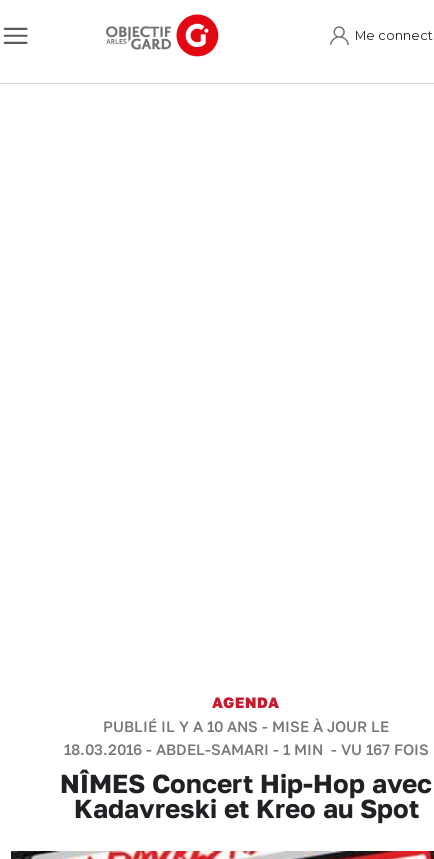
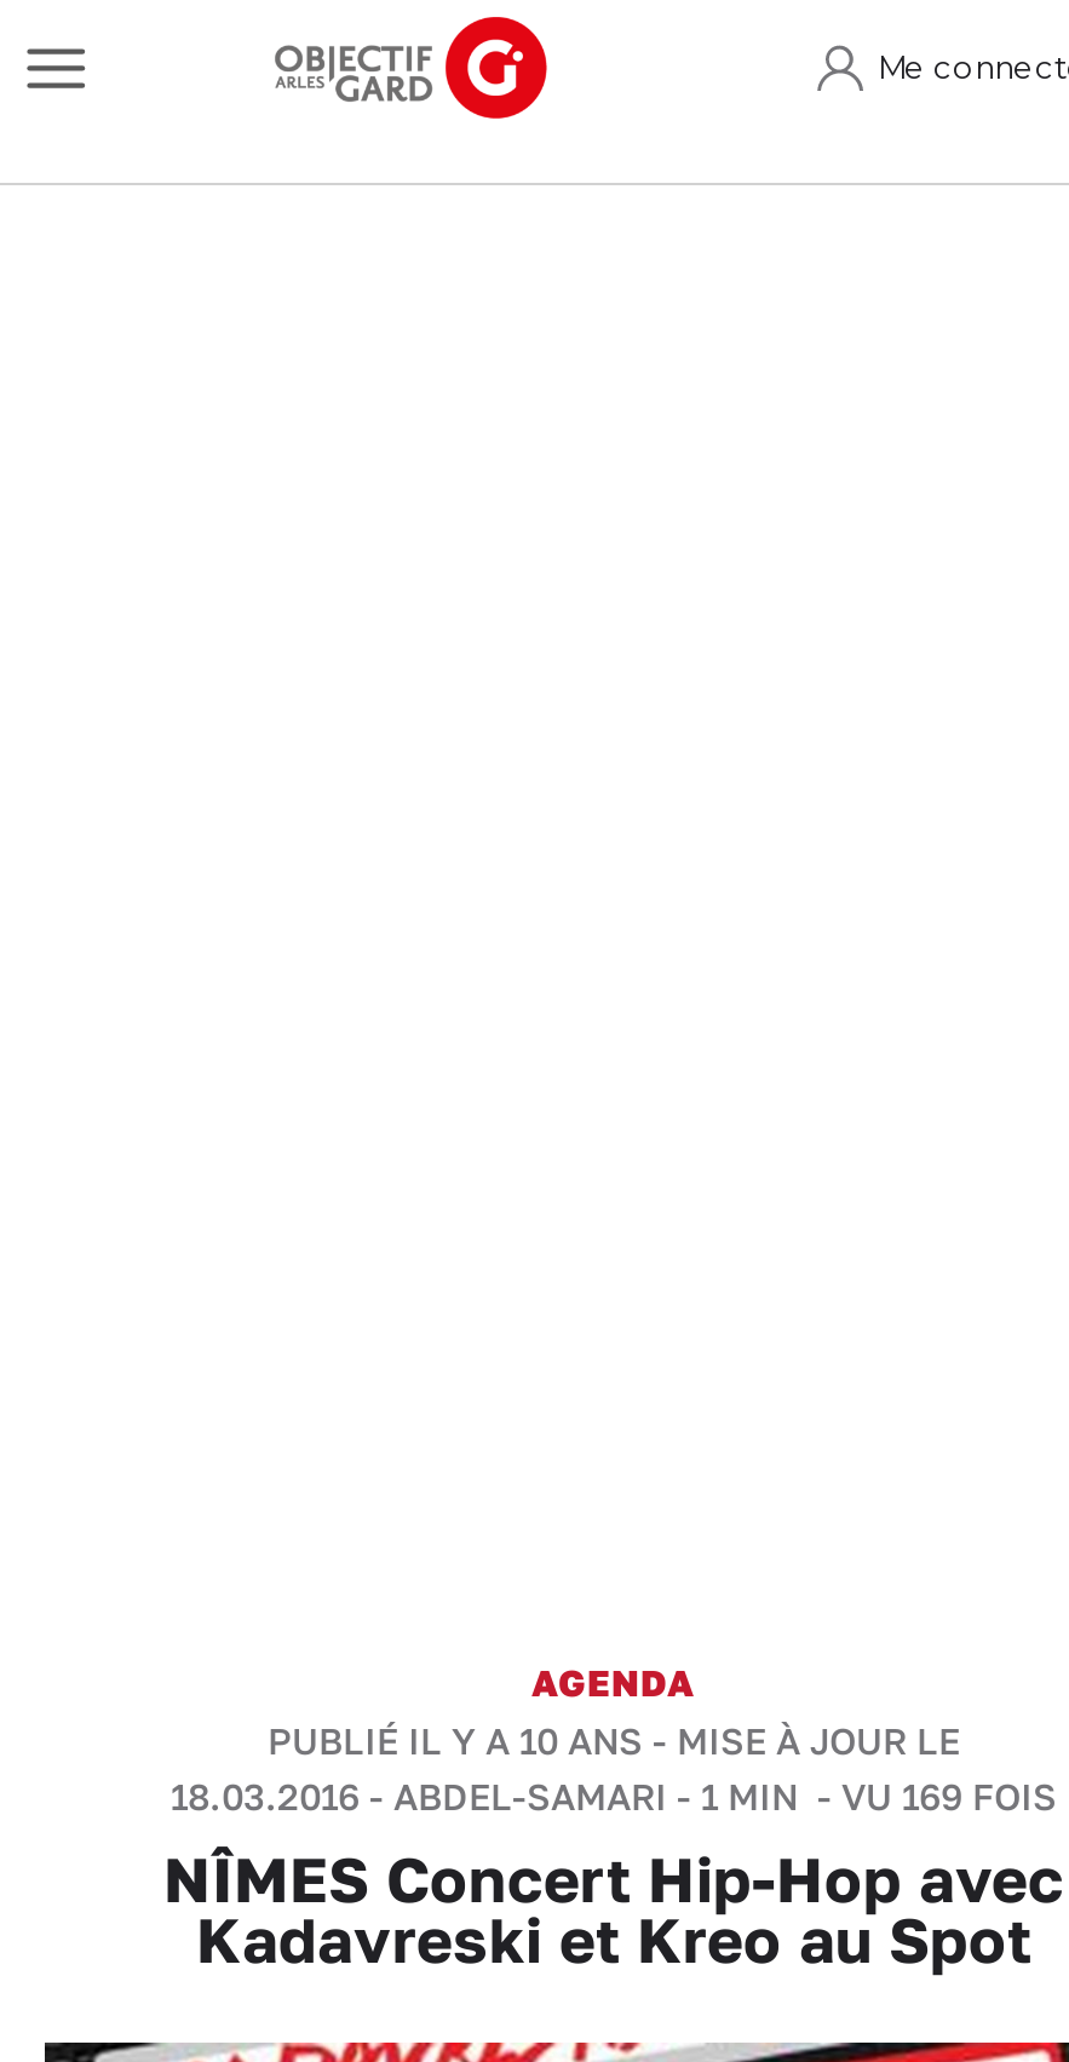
[63,740,428,758] 18.03.2016 - ABDEL-SAMARI - 1 MIN - VU 167 FOIS -> [171,1774,1057,1817] 18.03.2016 - ABDEL-SAMARI - 1 MIN - VU 169 FOIS

